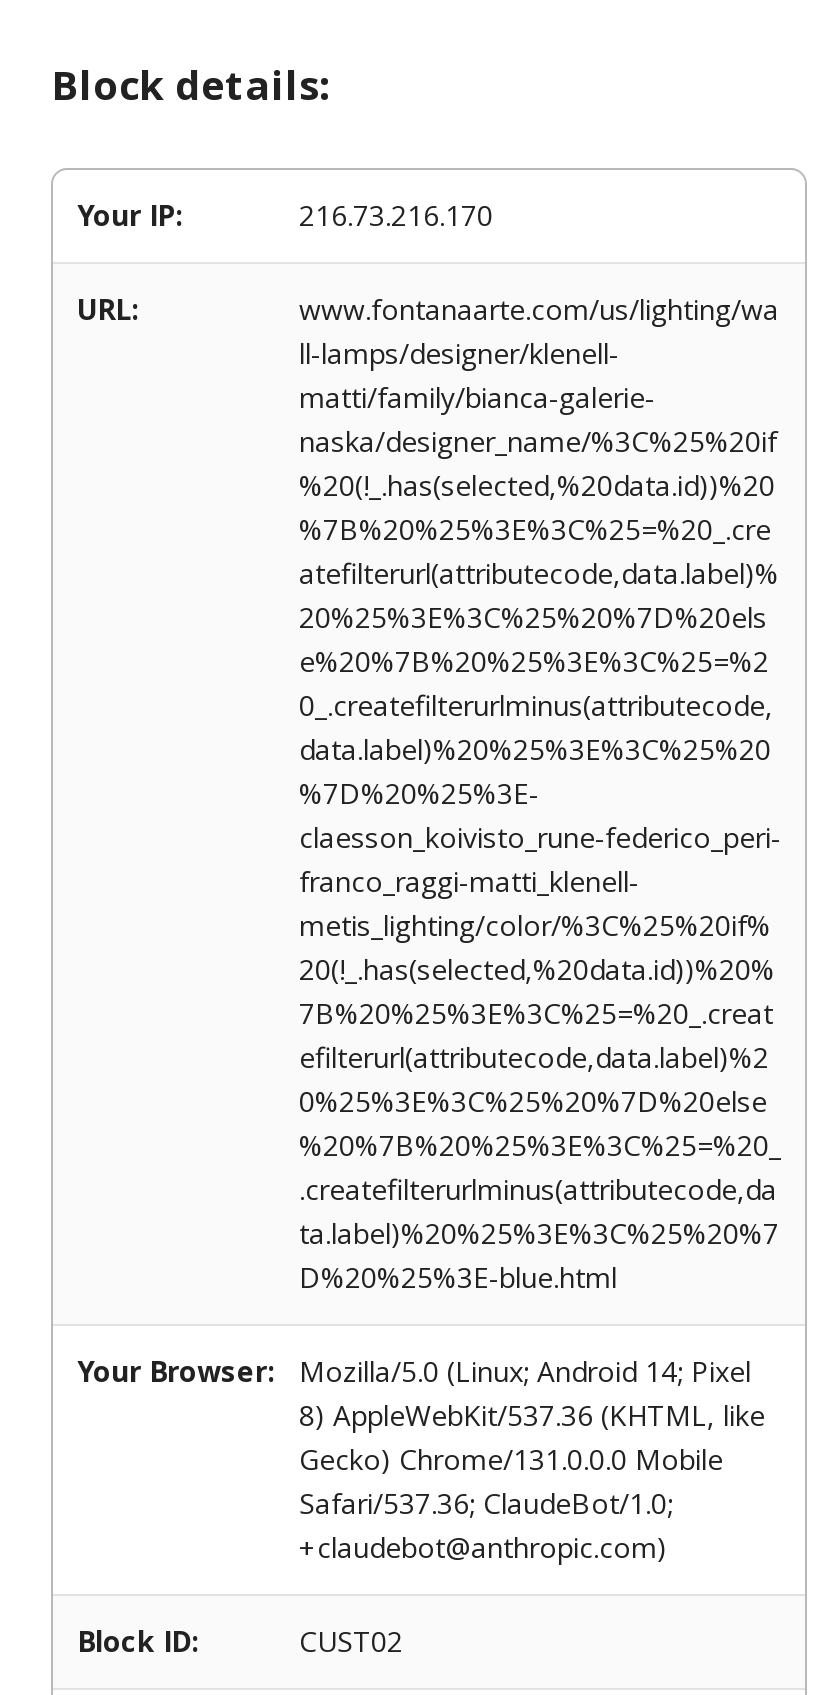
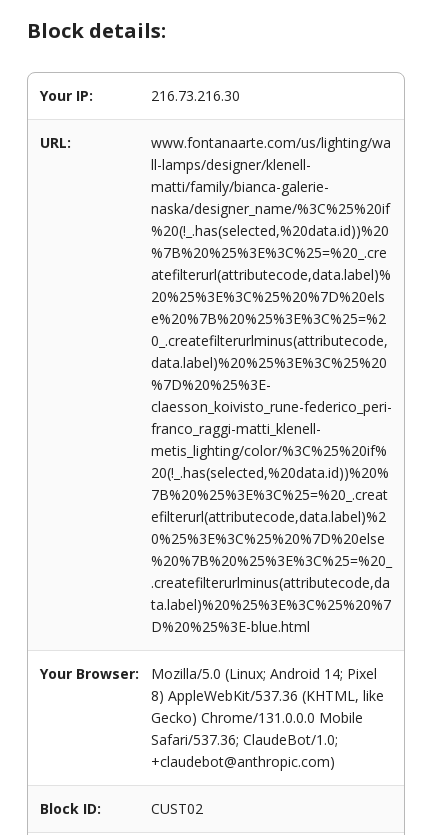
[299,196,493,234] 216.73.216.170 -> [151,86,240,105] 216.73.216.30

